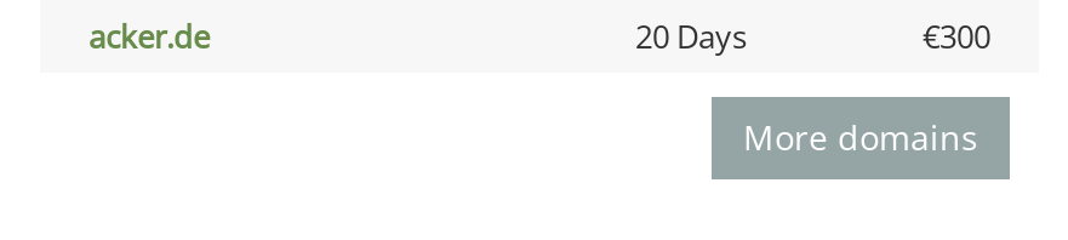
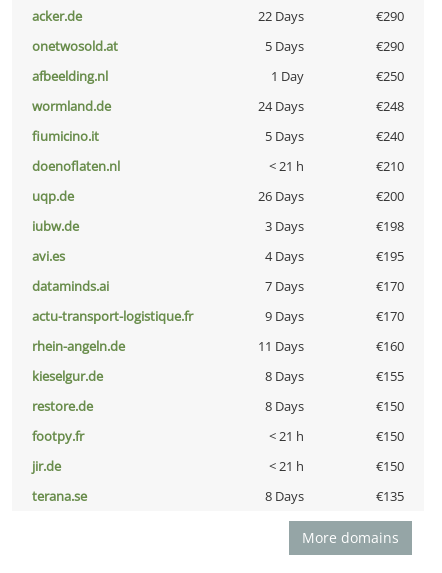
[635,15,990,58] 20 Days | €300 -> [32,7,404,505] 22 Days | €290 | onetwosold.at | 5 Days | €290 | afbeelding.nl | 1 Day | €250 | wormland.de | 24 Days | €248 | fiumicino.it | 5 Days | €240 | doenoflaten.nl | < 21 h | €210 | uqp.de | 26 Days | €200 | iubw.de | 3 Days | €198 | avi.es | 4 Days | €195 | dataminds.ai | 7 Days | €170 | actu-transport-logistique.fr | 9 Days | €170 | rhein-angeln.de | 11 Days | €160 | kieselgur.de | 8 Days | €155 | restore.de | 8 Days | €150 | footpy.fr | < 21 h | €150 | jir.de | < 21 h | €150 | terana.se | 8 Days | €135

